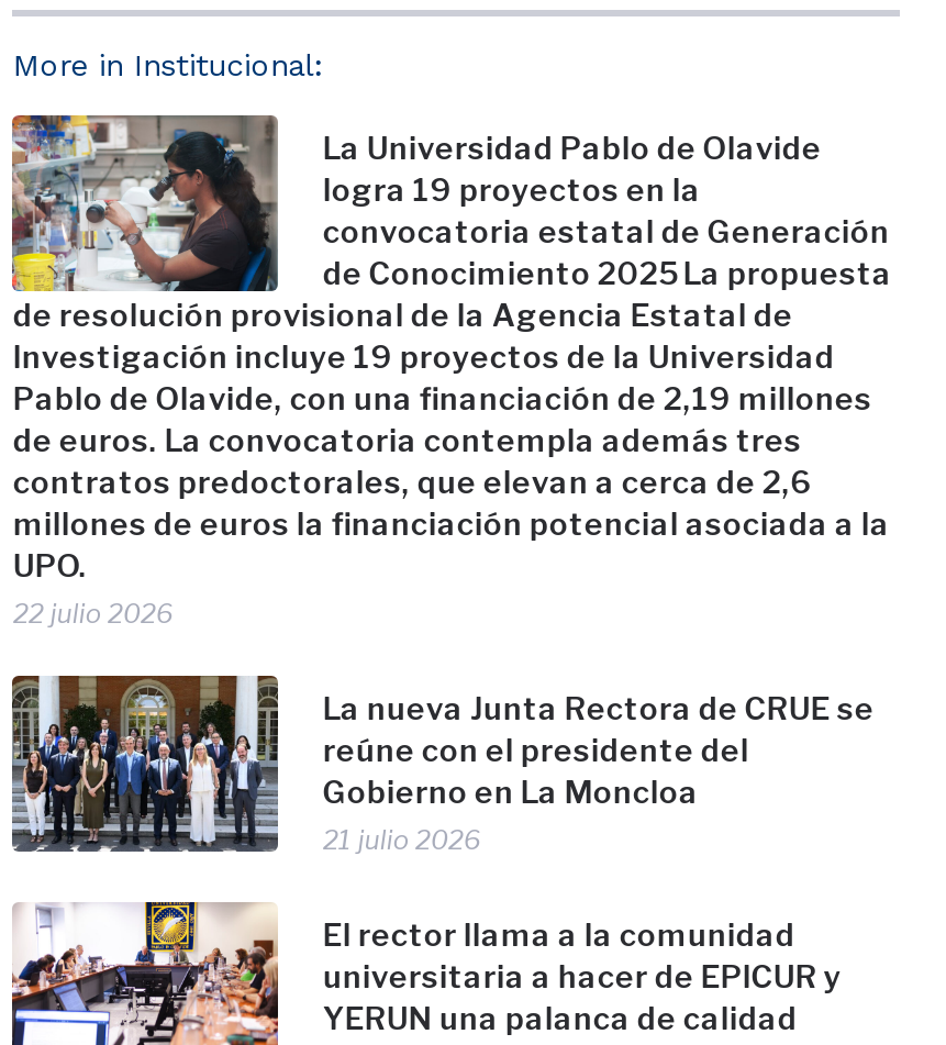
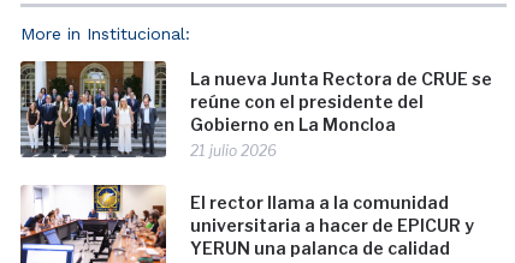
[10,113,892,630] [image] | La Universidad Pablo de Olavide | logra 19 proyectos en la | convocatoria estatal de Generación | de Conocimiento 2025 La propuesta | de resolución provisional de la Agencia Estatal de | Investigación incluye 19 proyectos de la Universidad | Pablo de Olavide, con una financiación de 2,19 millones | de euros. La convocatoria contempla además tres | contratos predoctorales, que elevan a cerca de 2,6 | millones de euros la financiación potencial asociada a la | UPO. | 22 julio 2026 -> none

